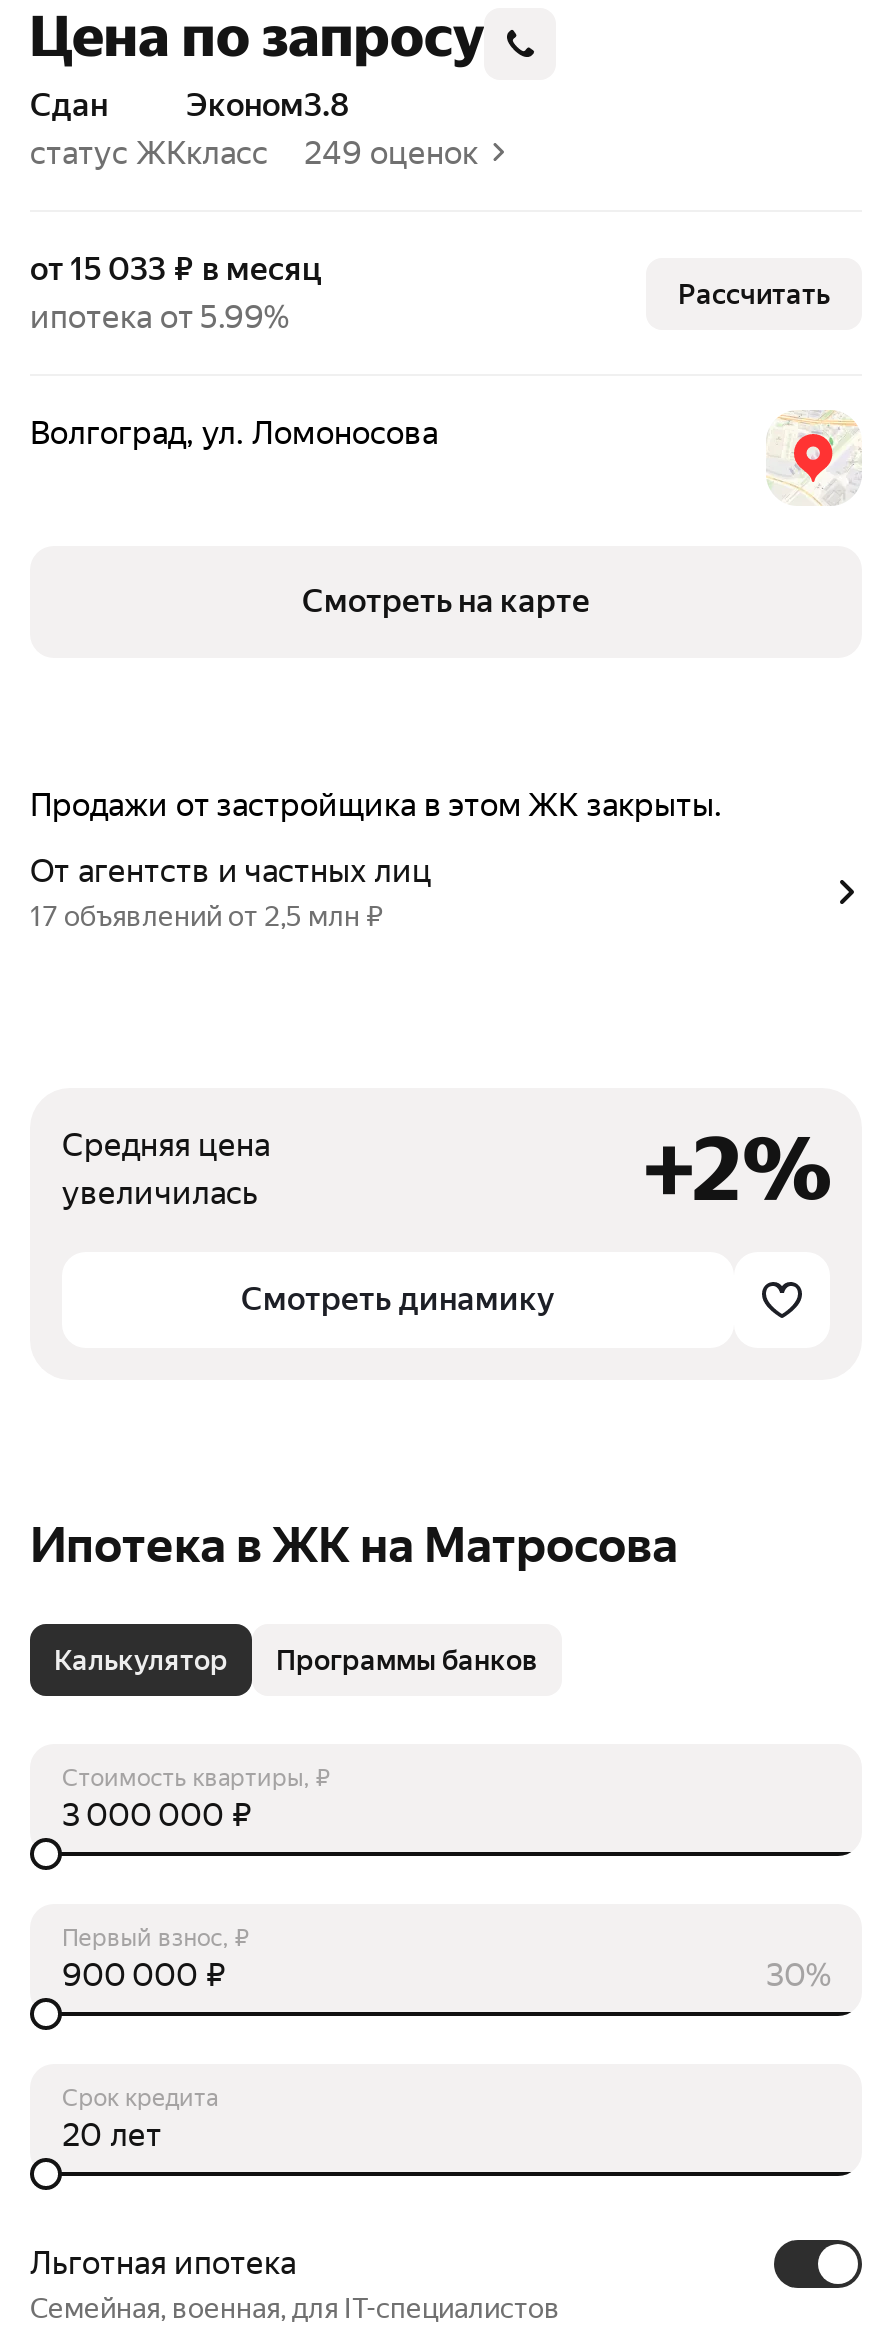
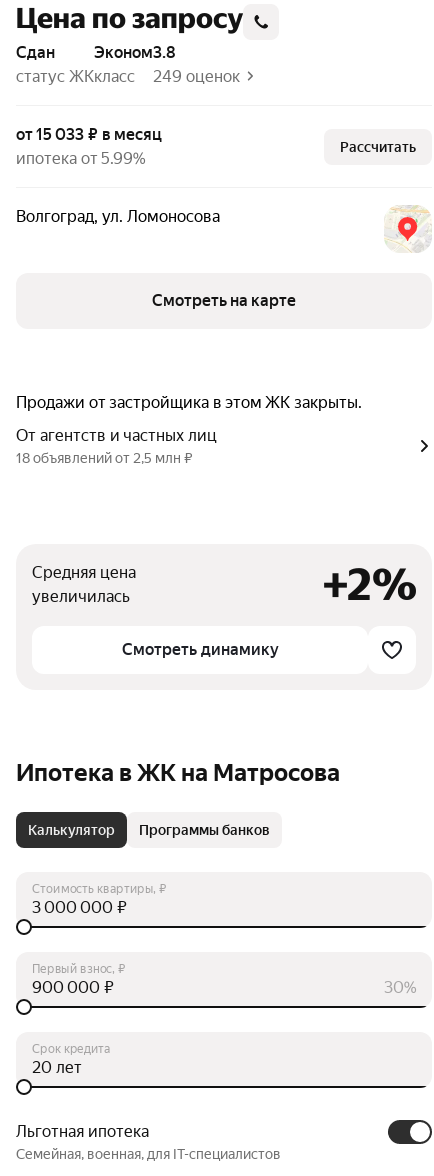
[30,900,384,932] 17 объявлений от 2,5 млн ₽ -> [16,450,193,466] 18 объявлений от 2,5 млн ₽

